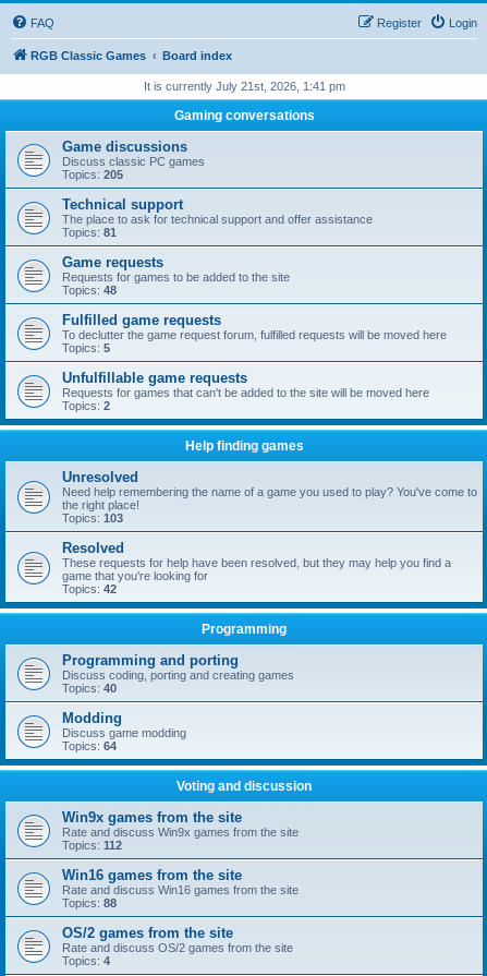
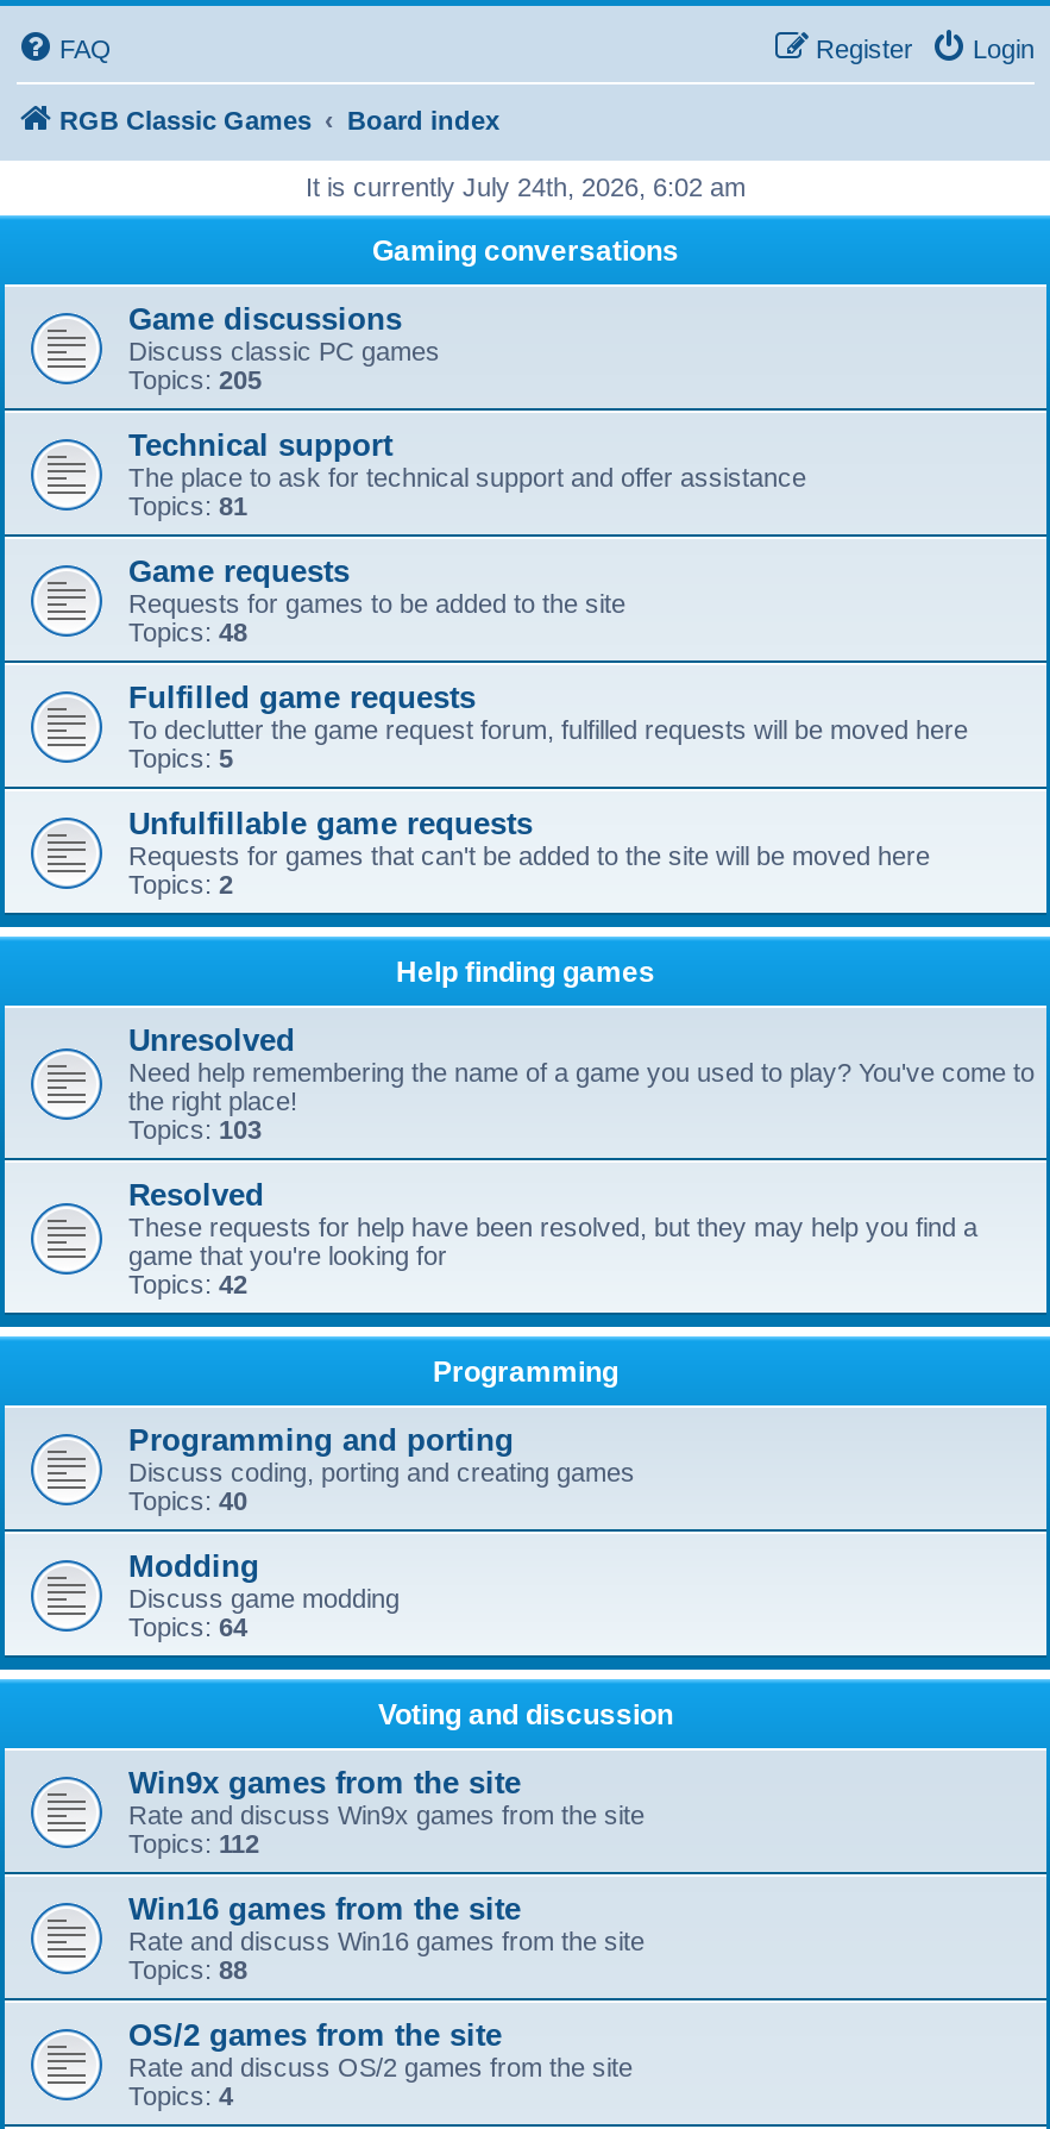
[143,80,345,93] It is currently July 21st, 2026, 1:41 pm -> [306,173,746,201] It is currently July 24th, 2026, 6:02 am

